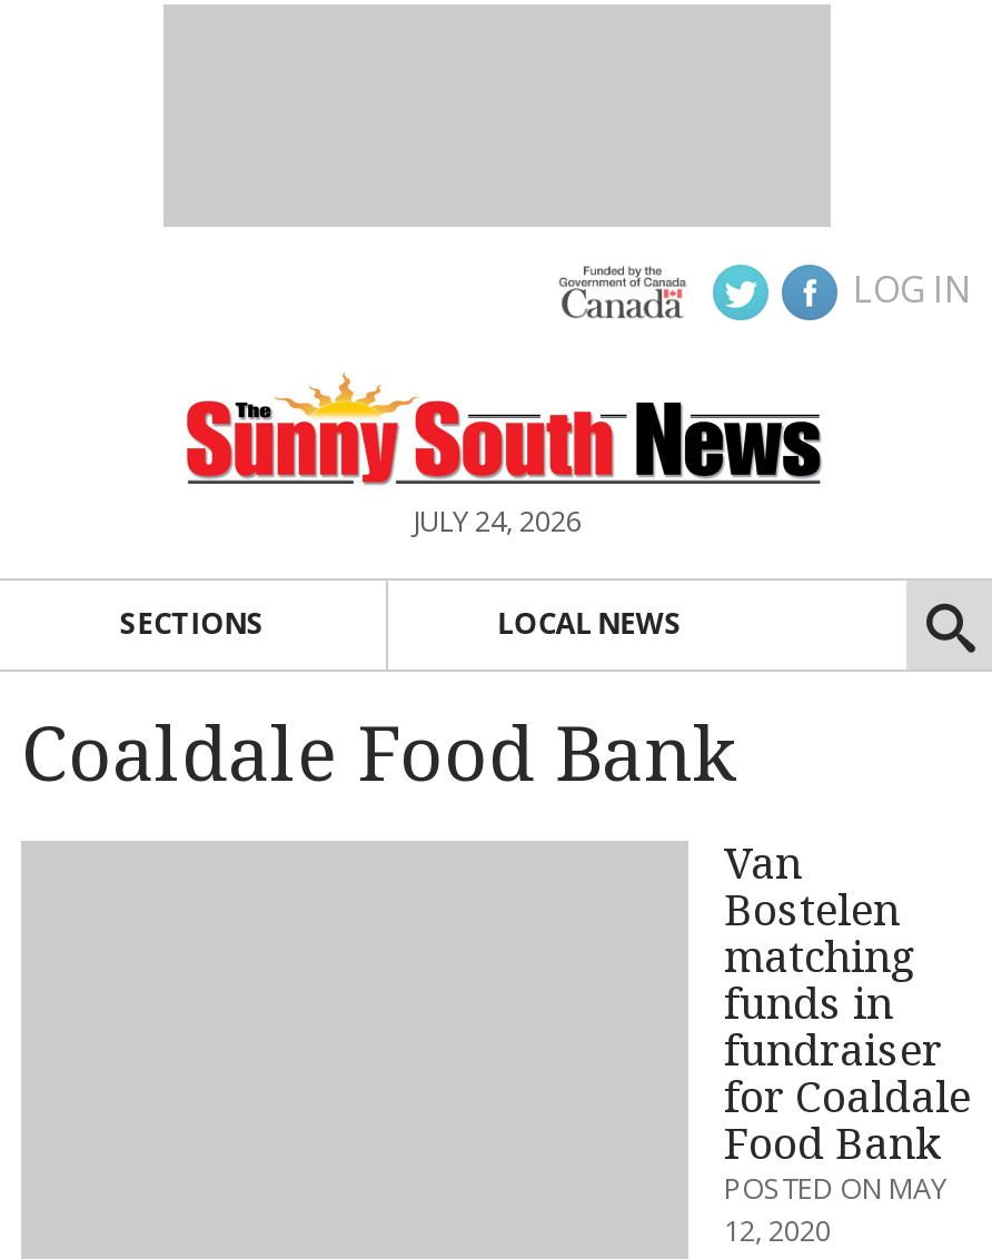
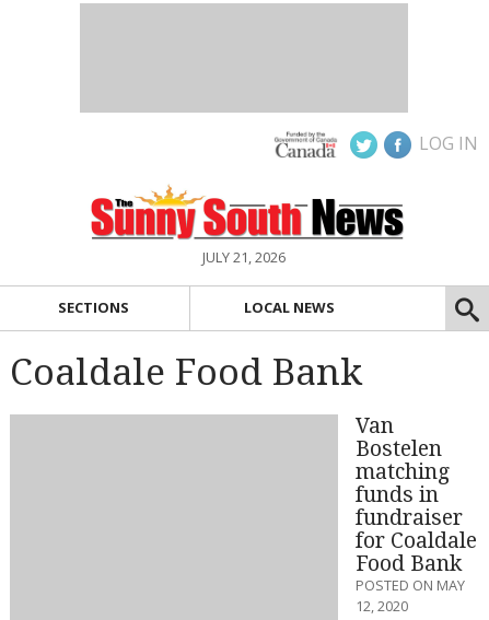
[413,500,582,541] JULY 24, 2026 -> [202,247,286,267] JULY 21, 2026

